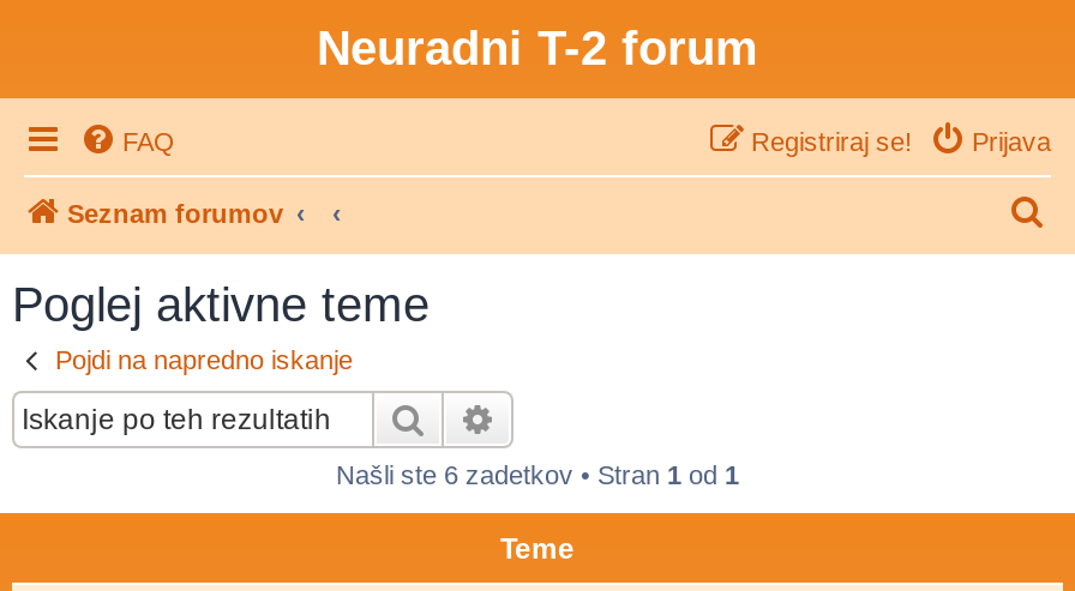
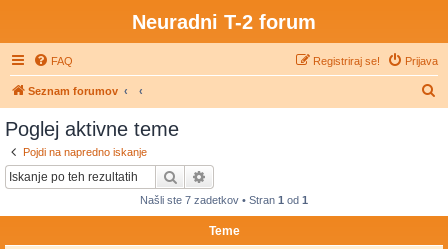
[336,459,739,488] Našli ste 6 zadetkov • Stran 1 od 1 -> [140,193,308,205] Našli ste 7 zadetkov • Stran 1 od 1

